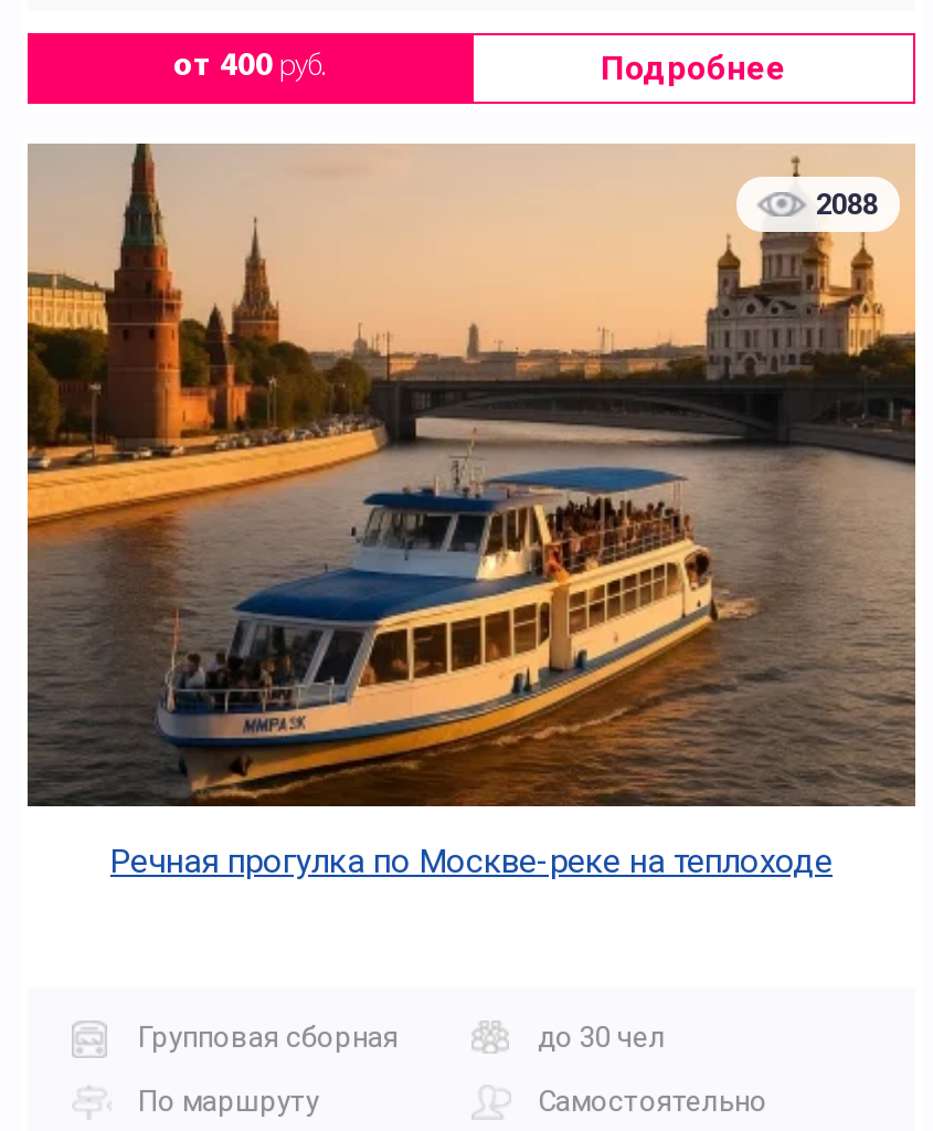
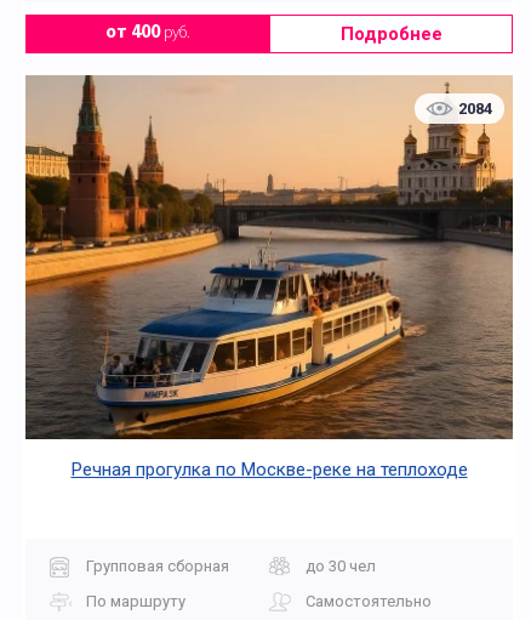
[816,188,878,221] 2088 -> [458,99,492,118] 2084

